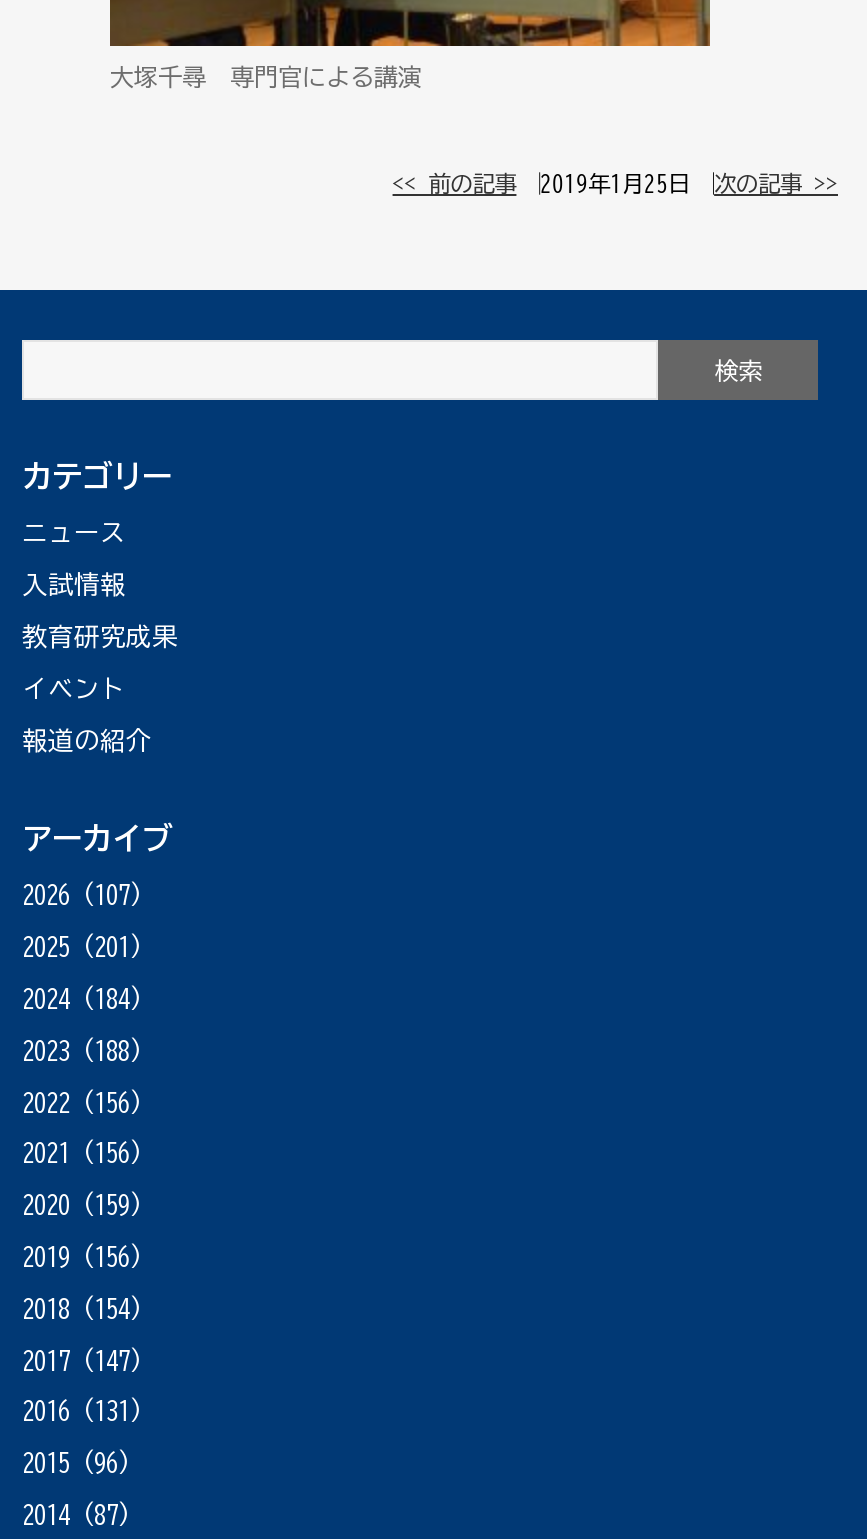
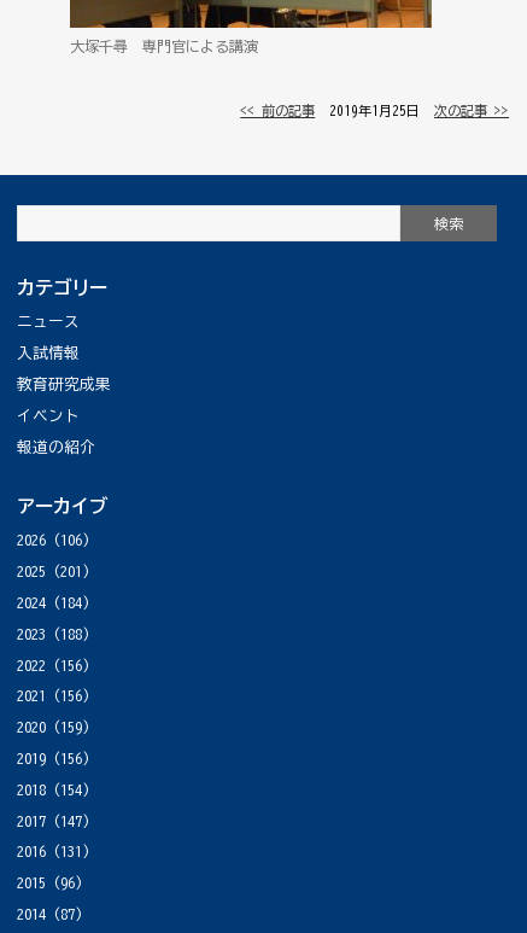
[22,883,142,909] 2026 (107) -> [17,533,89,548] 2026 (106)

